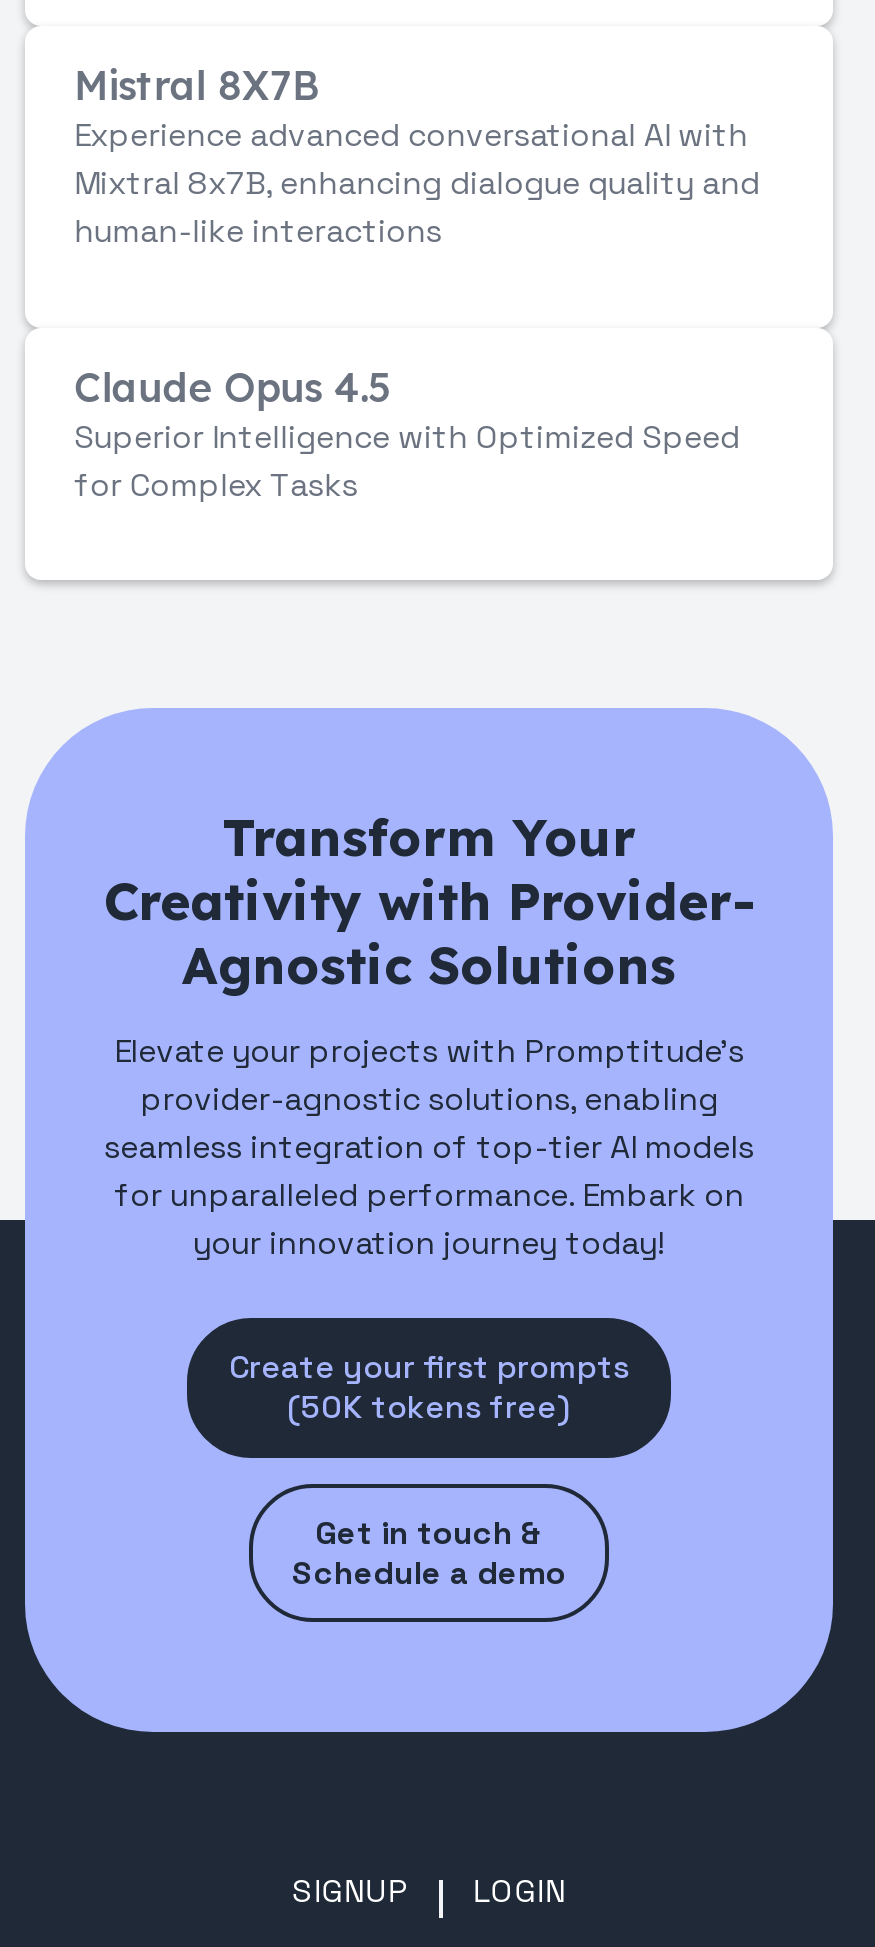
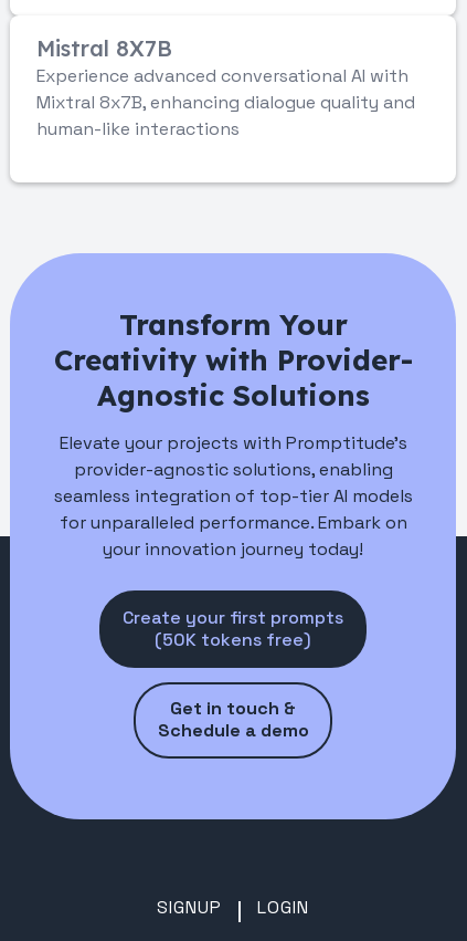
[74,361,740,505] Claude Opus 4.5 | Superior Intelligence with Optimized Speed | for Complex Tasks -> none

